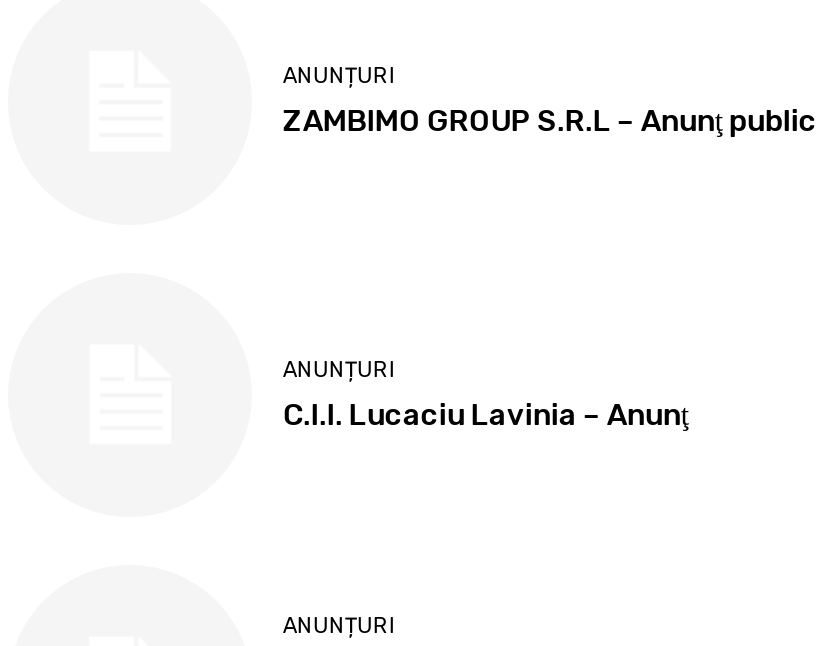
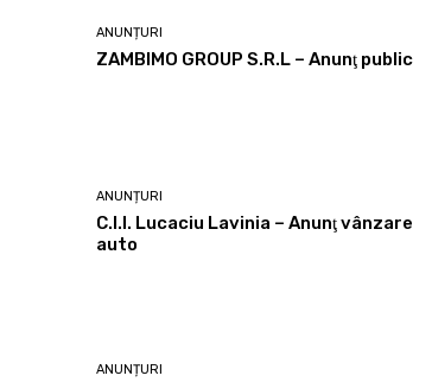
[283,396,689,432] C.I.I. Lucaciu Lavinia – Anunţ -> [97,212,413,255] C.I.I. Lucaciu Lavinia – Anunţ vânzare | auto

